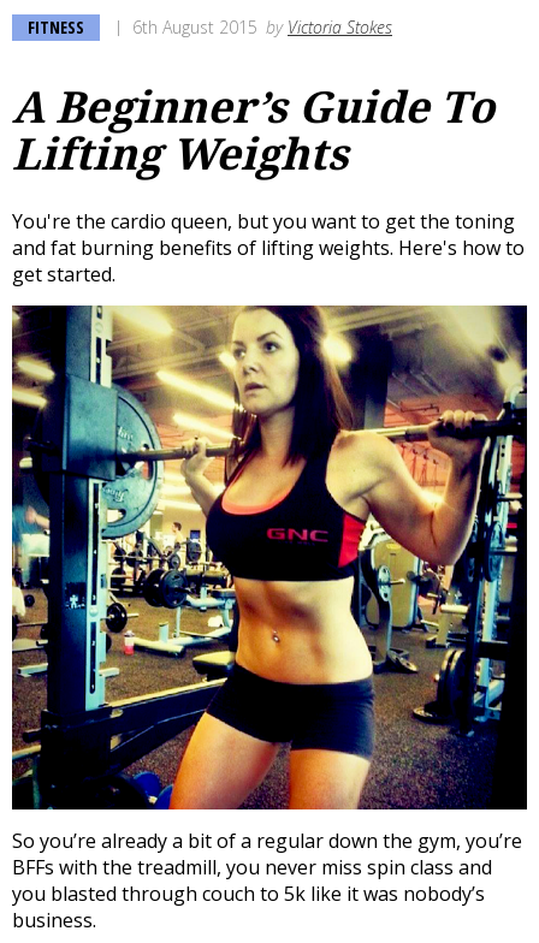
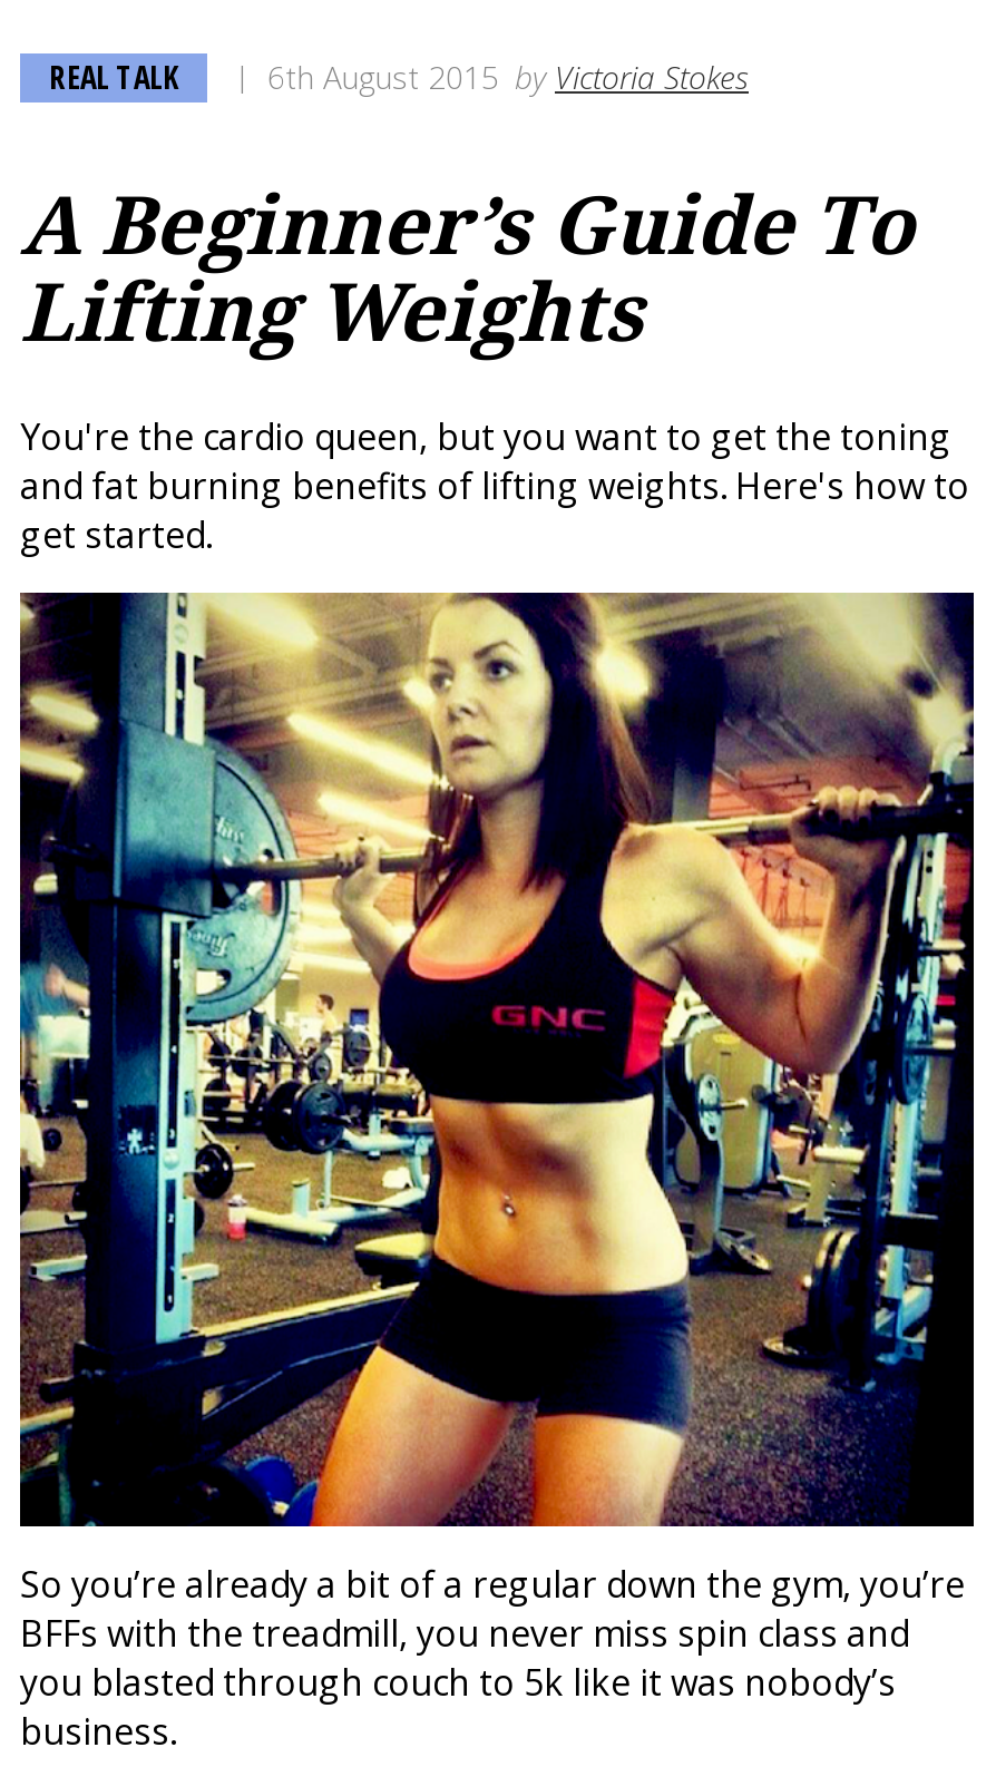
[28,16,84,38] FITNESS -> [49,56,178,98] REAL TALK

